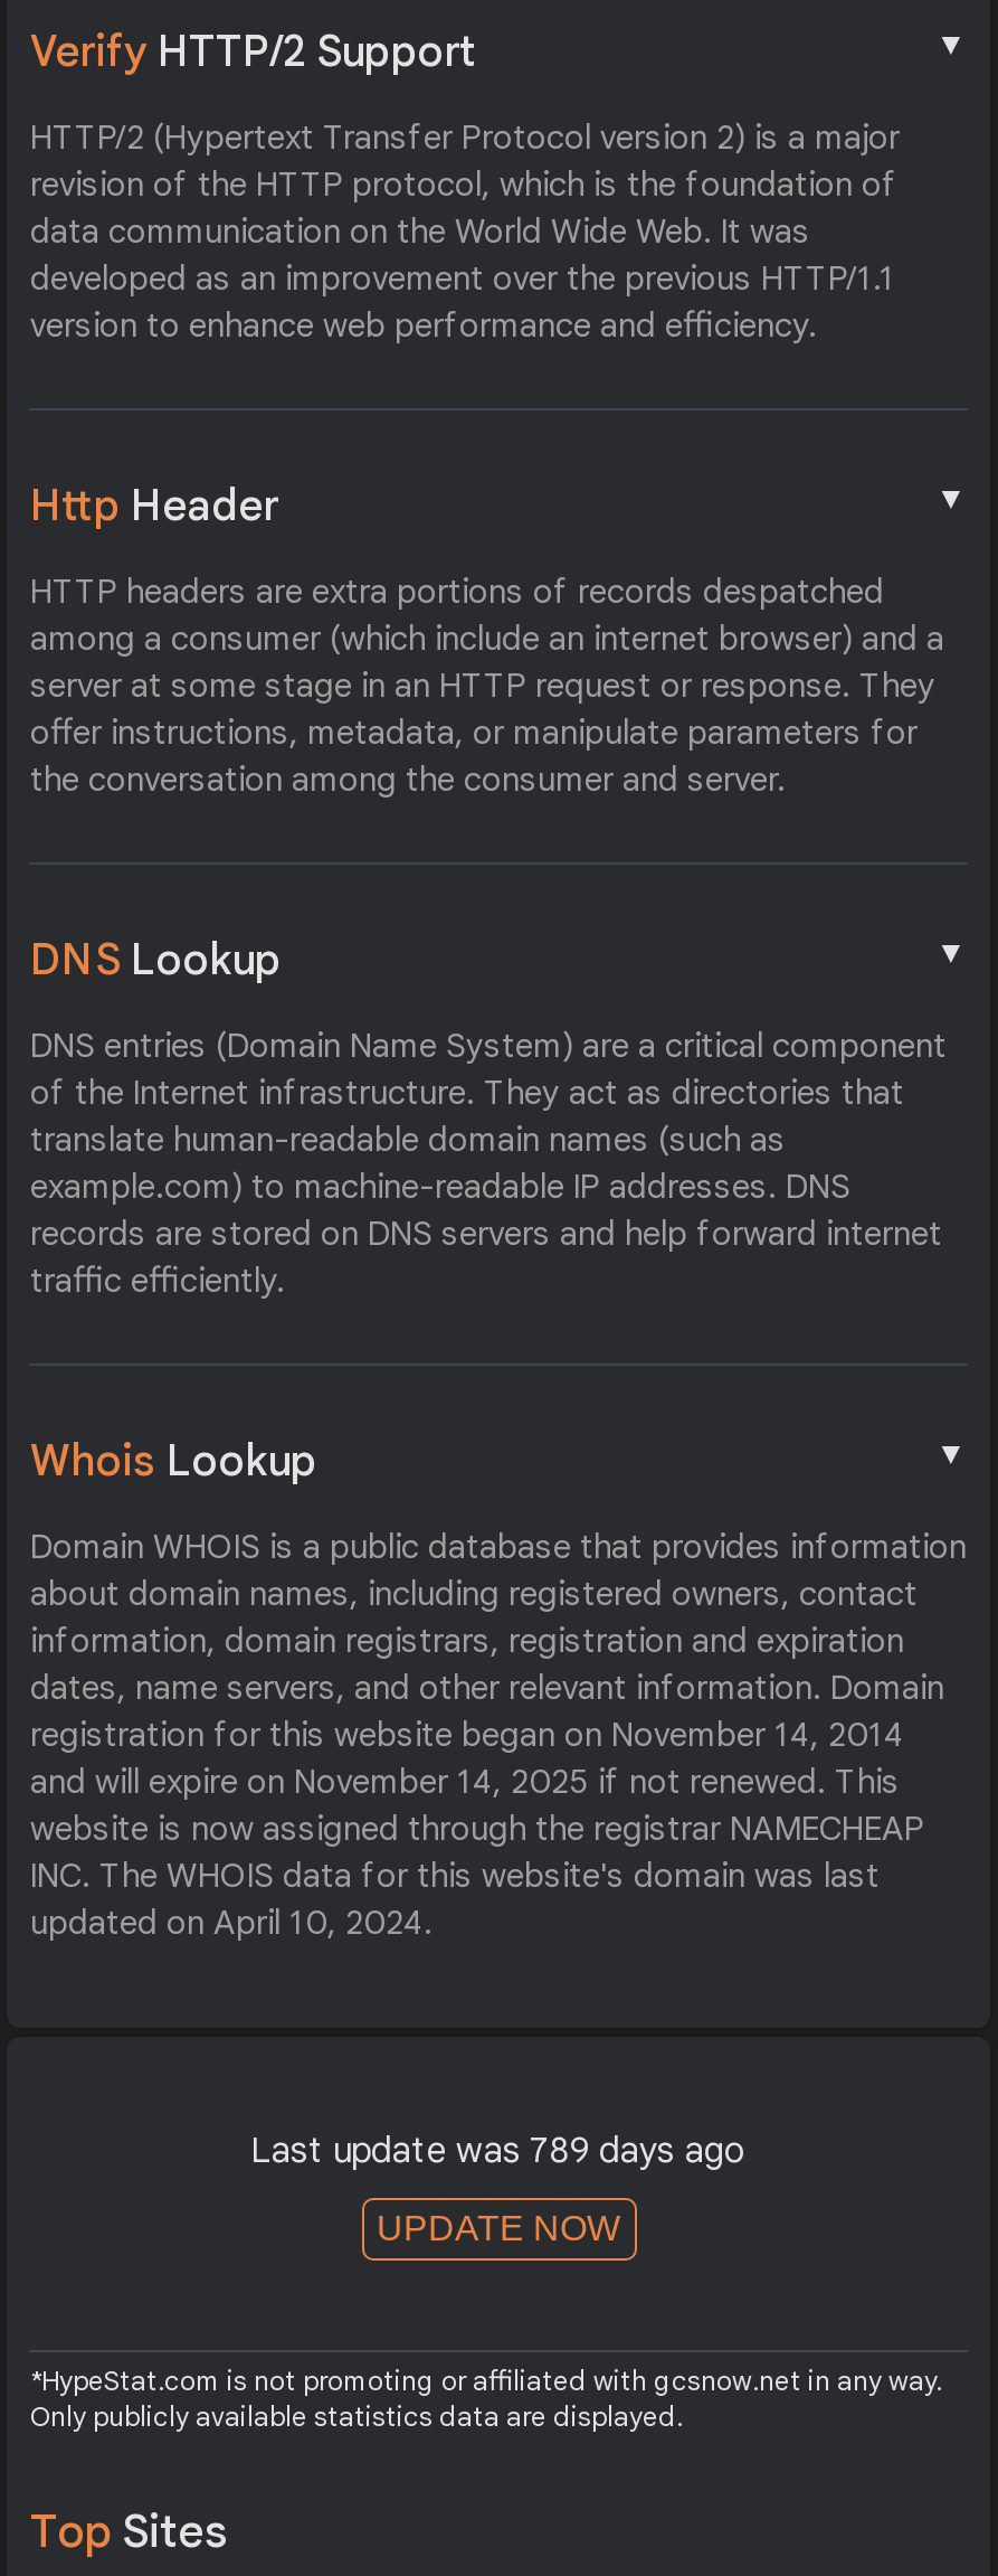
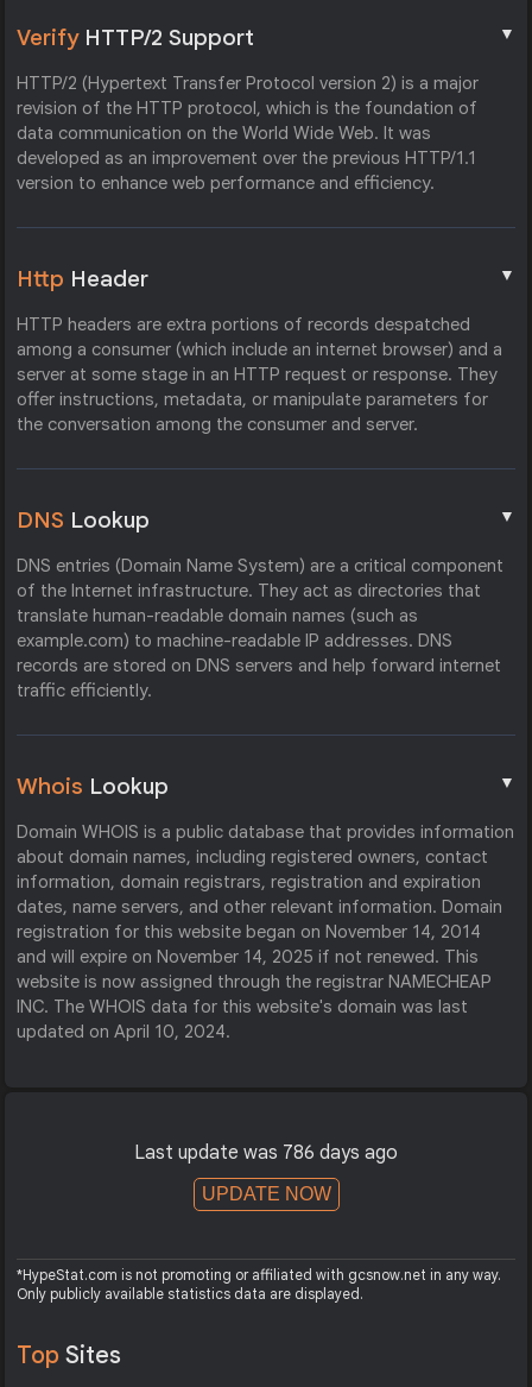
[250,2129,747,2174] Last update was 789 days ago -> [134,1141,398,1165] Last update was 786 days ago

